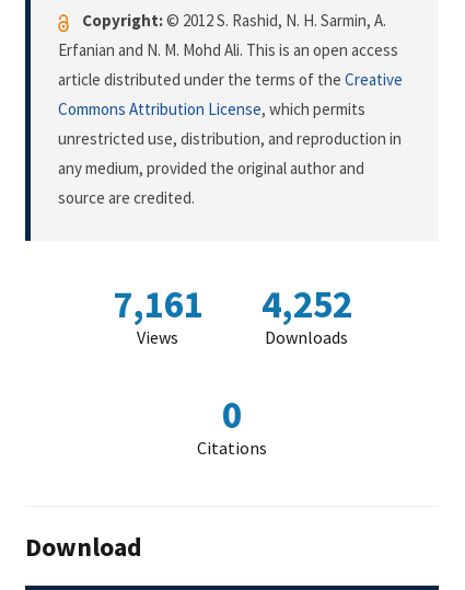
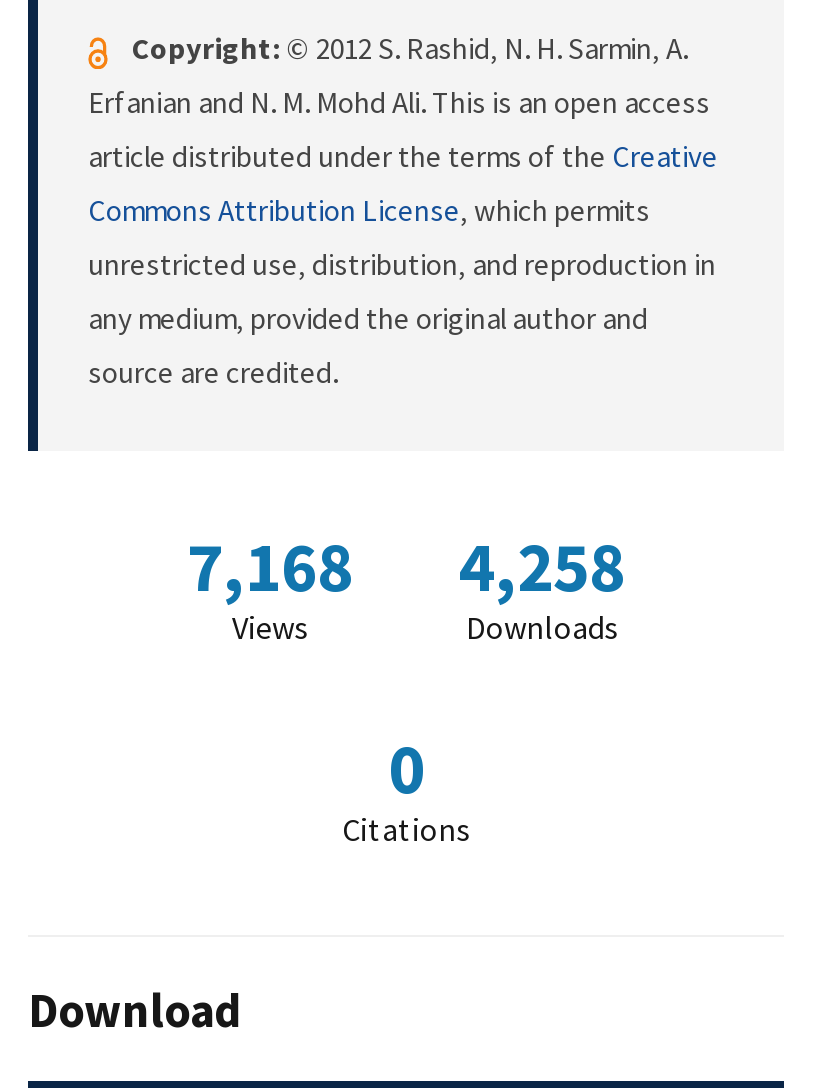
[112,281,203,329] 7,161 -> [187,524,353,612] 7,168
[261,281,352,329] 4,252 -> [459,524,625,612] 4,258

